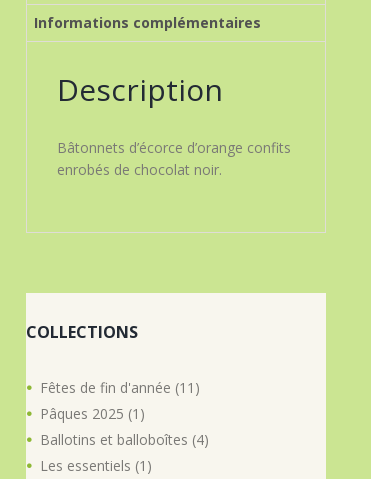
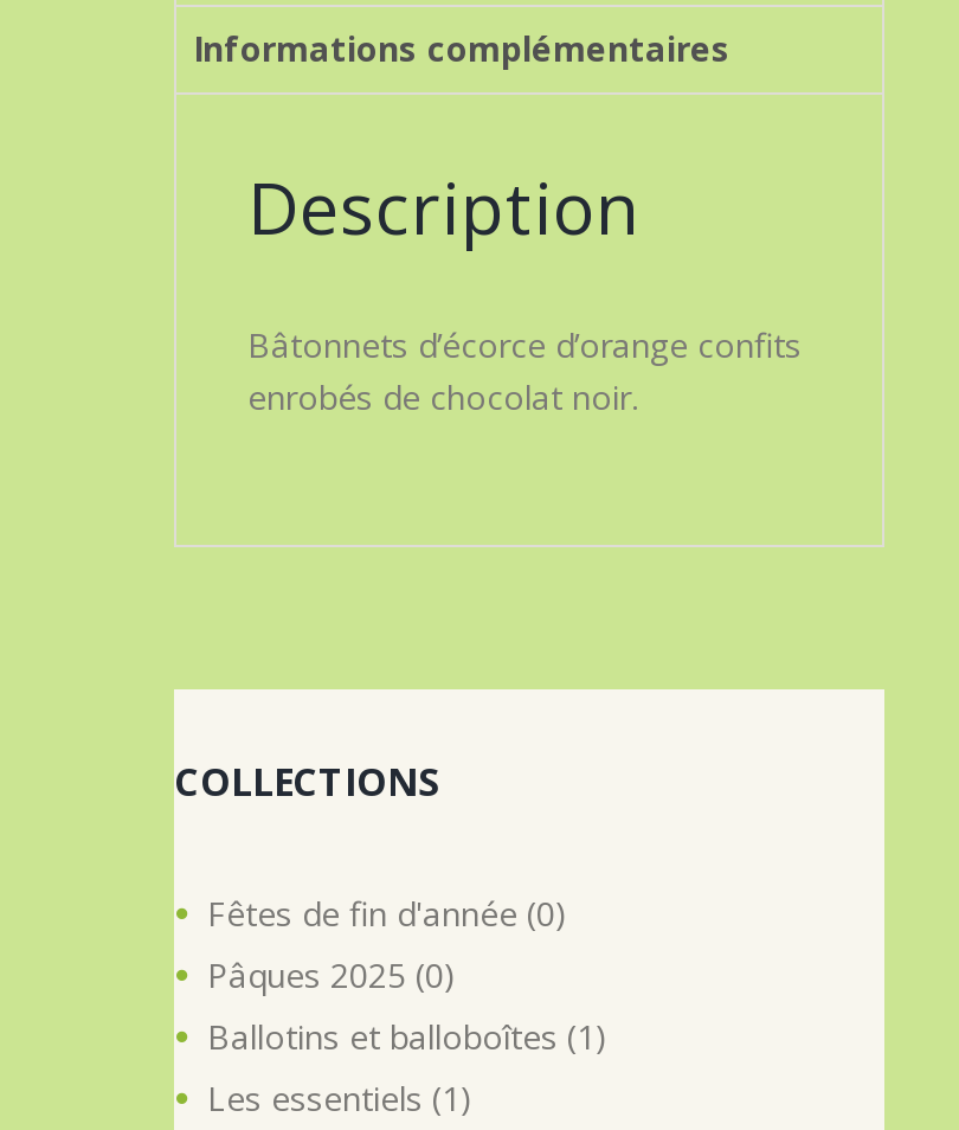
[40,378,200,397] Fêtes de fin d'année (11) -> [207,890,567,935] Fêtes de fin d'année (0)
[40,404,145,423] Pâques 2025 (1) -> [207,951,456,996] Pâques 2025 (0)
[40,430,209,449] Ballotins et balloboîtes (4) -> [207,1013,607,1058] Ballotins et balloboîtes (1)

